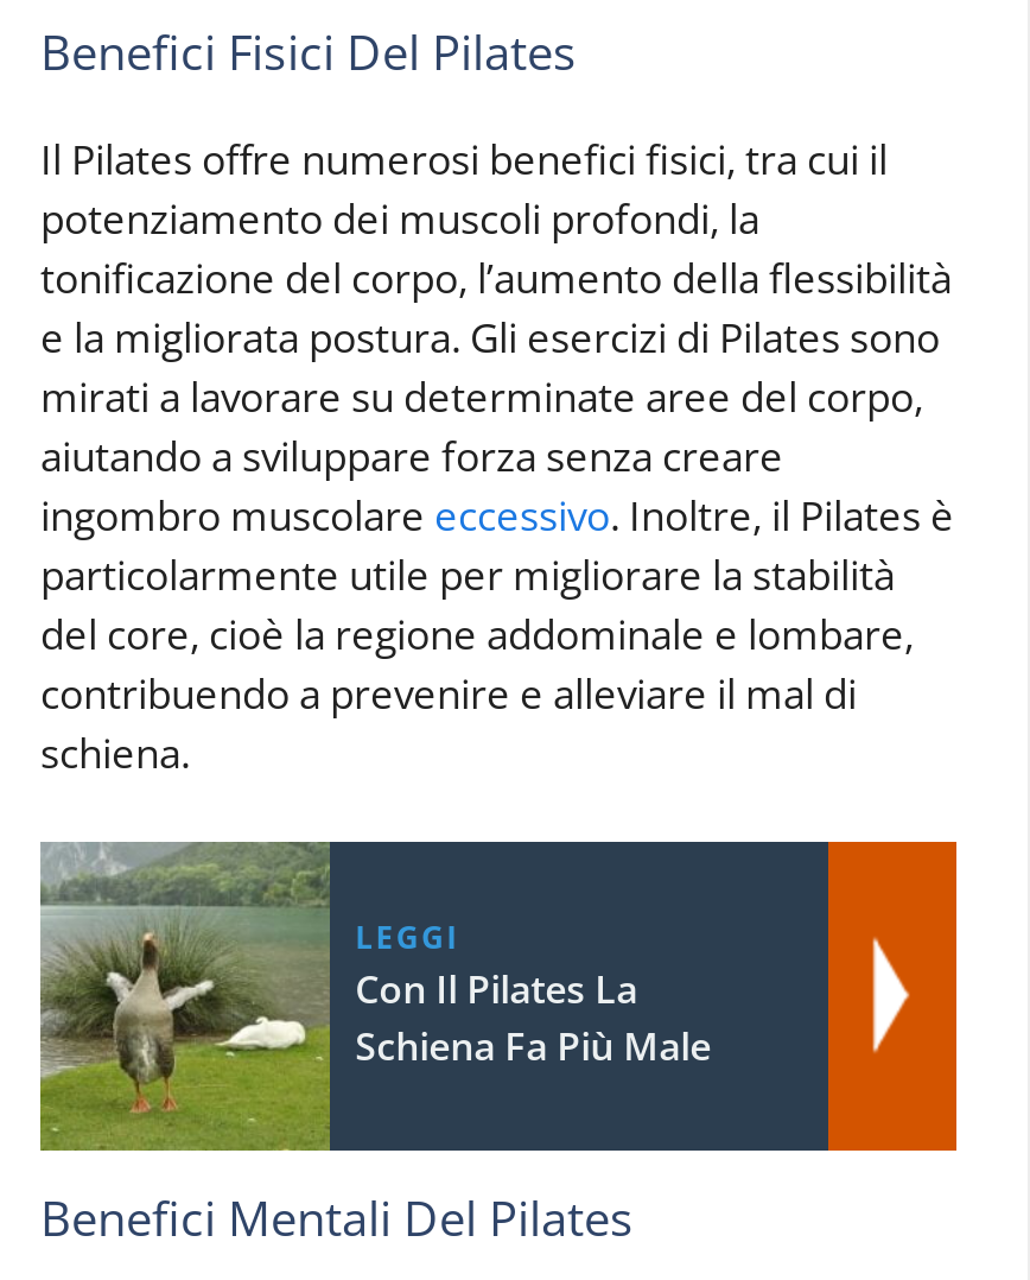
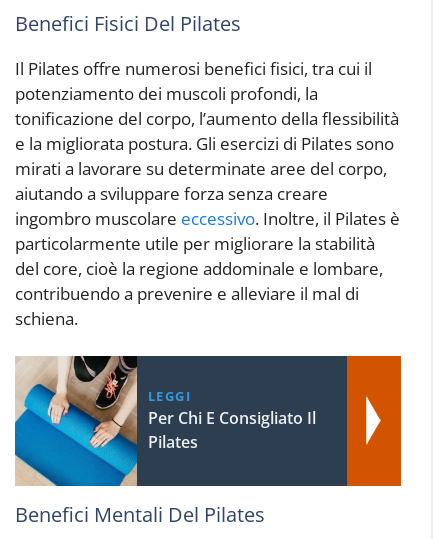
[38,839,711,1153] [image] | Con Il Pilates La | Schiena Fa Più Male -> [14,355,316,487] [image] | Per Chi E Consigliato Il | Pilates

